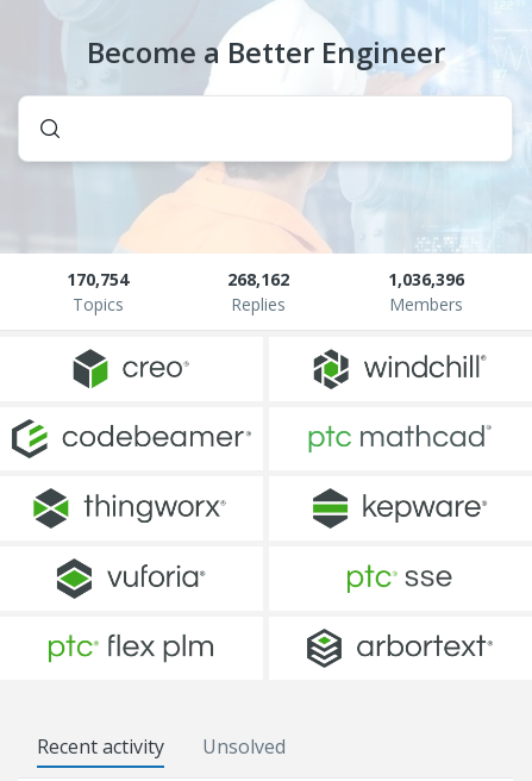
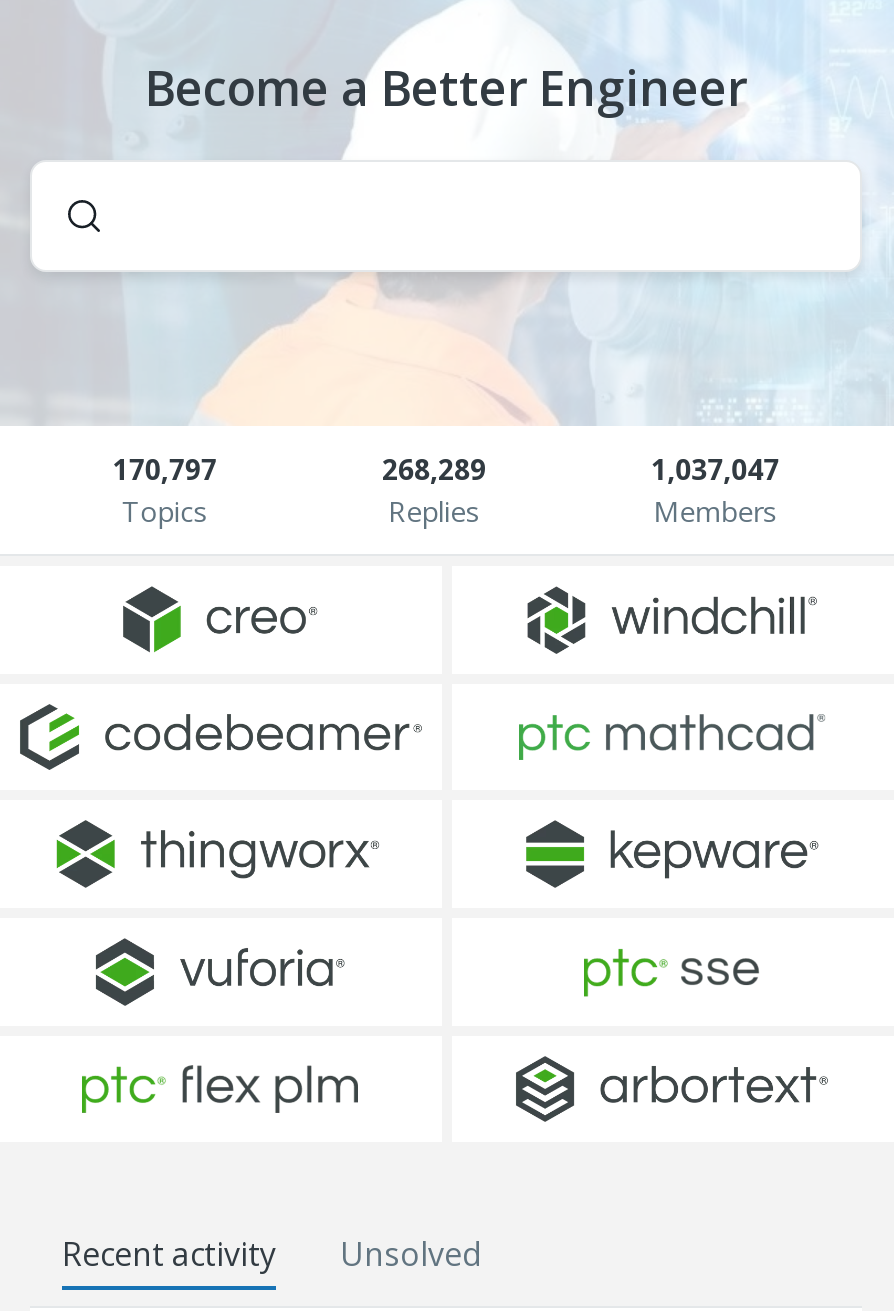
[67,268,129,290] 170,754 -> [113,450,217,488] 170,797
[227,268,289,290] 268,162 -> [382,450,486,488] 268,289
[388,268,464,290] 1,036,396 -> [651,450,779,488] 1,037,047

